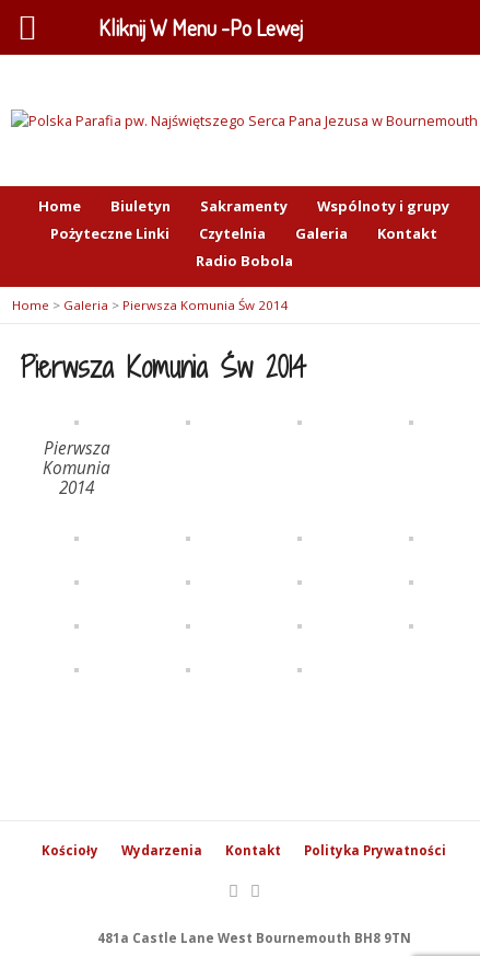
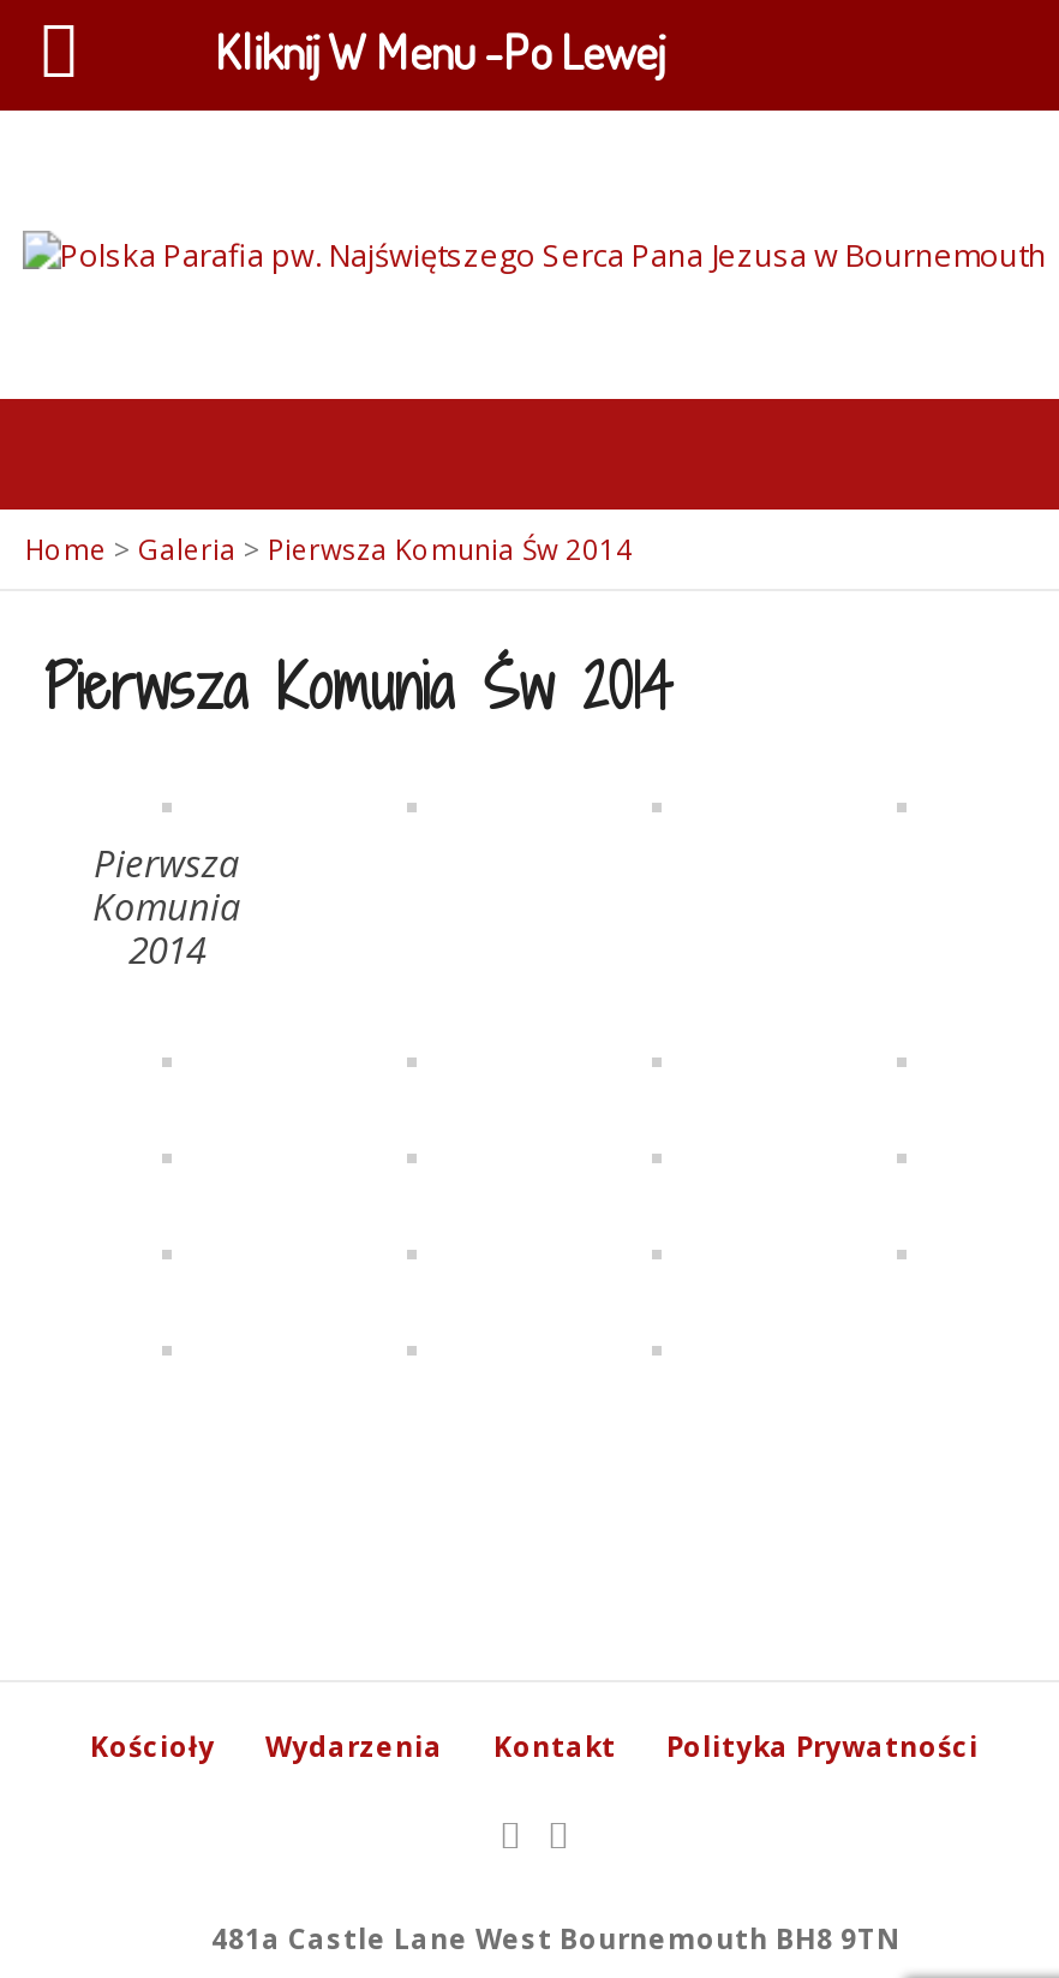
[38,196,449,270] Home | Biuletyn | Sakramenty | Wspólnoty i grupy | Pożyteczne Linki | Czytelnia | Galeria | Kontakt | Radio Bobola -> none

